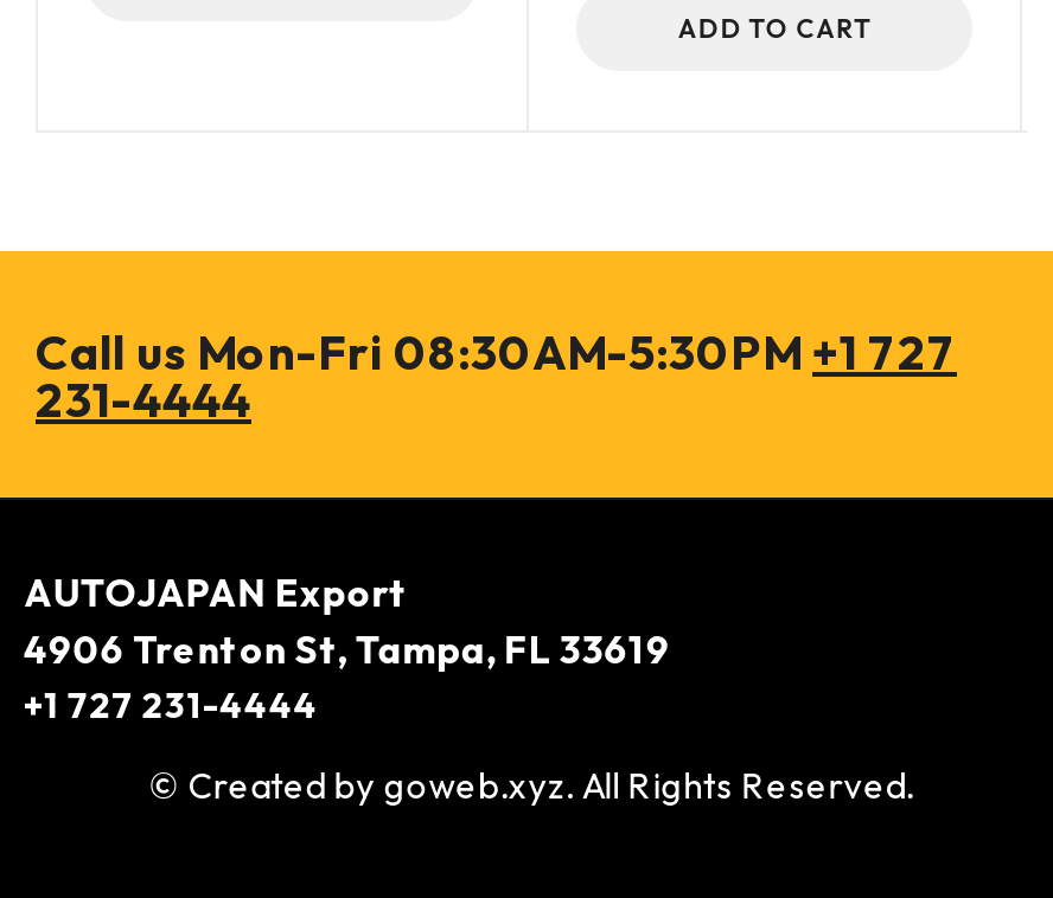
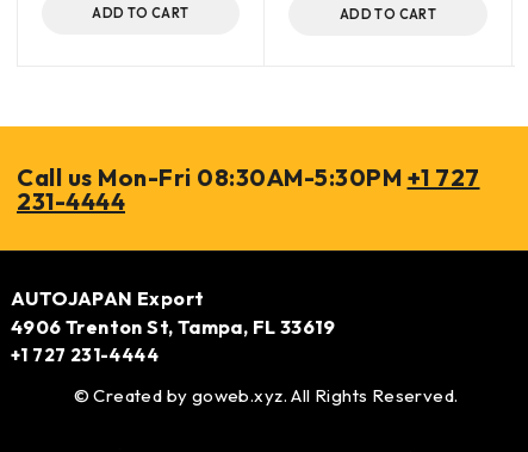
none -> [92,5,189,21] ADD TO CART

